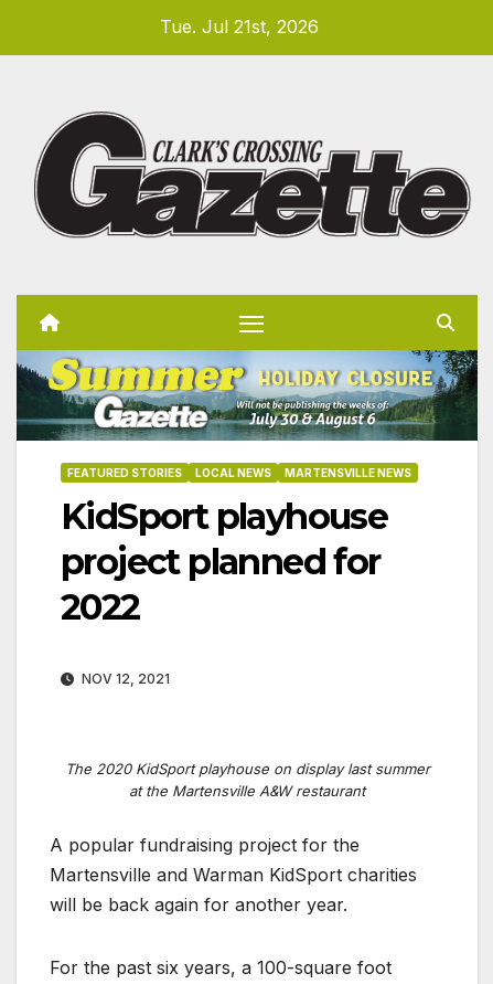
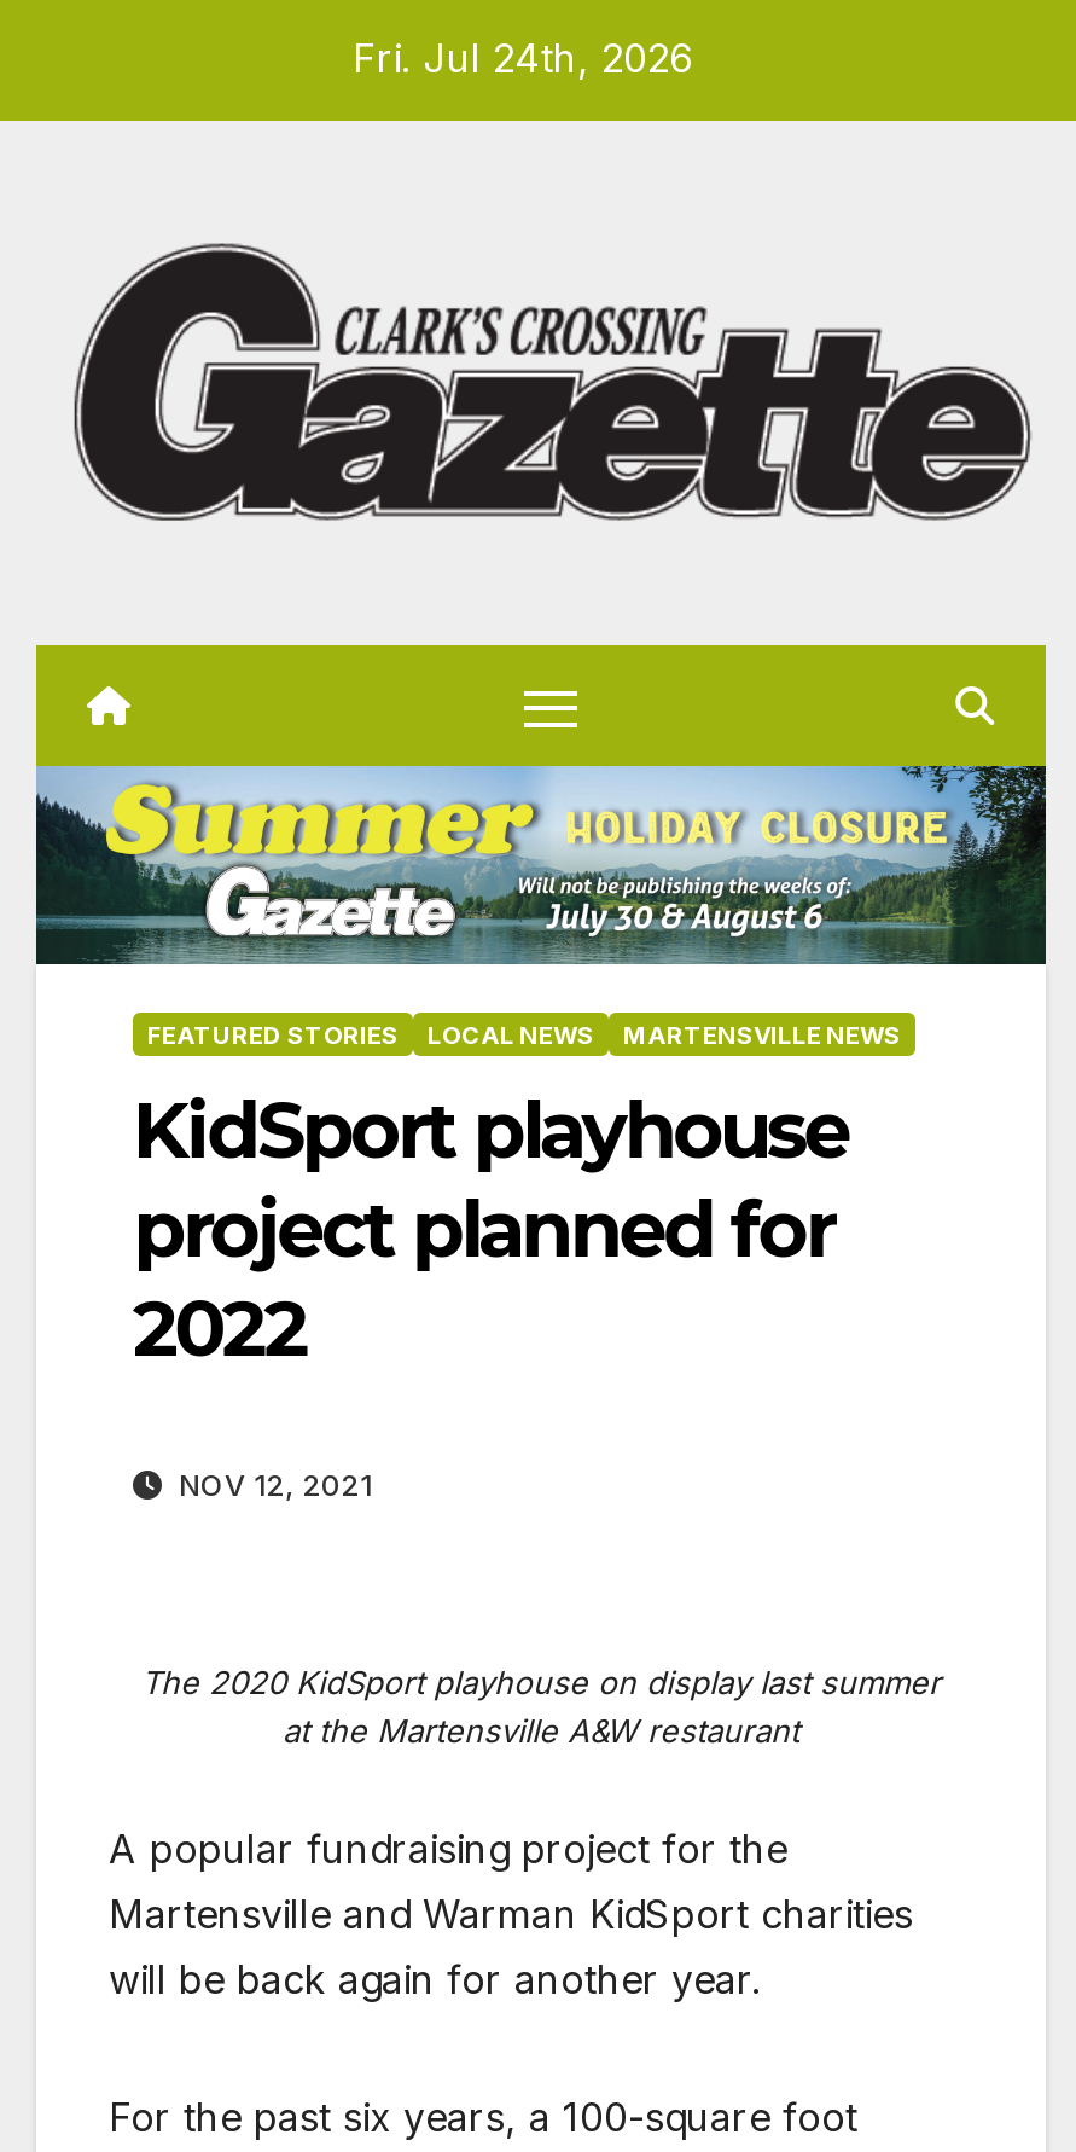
[159,15,318,38] Tue. Jul 21st, 2026 -> [353,34,693,82] Fri. Jul 24th, 2026

